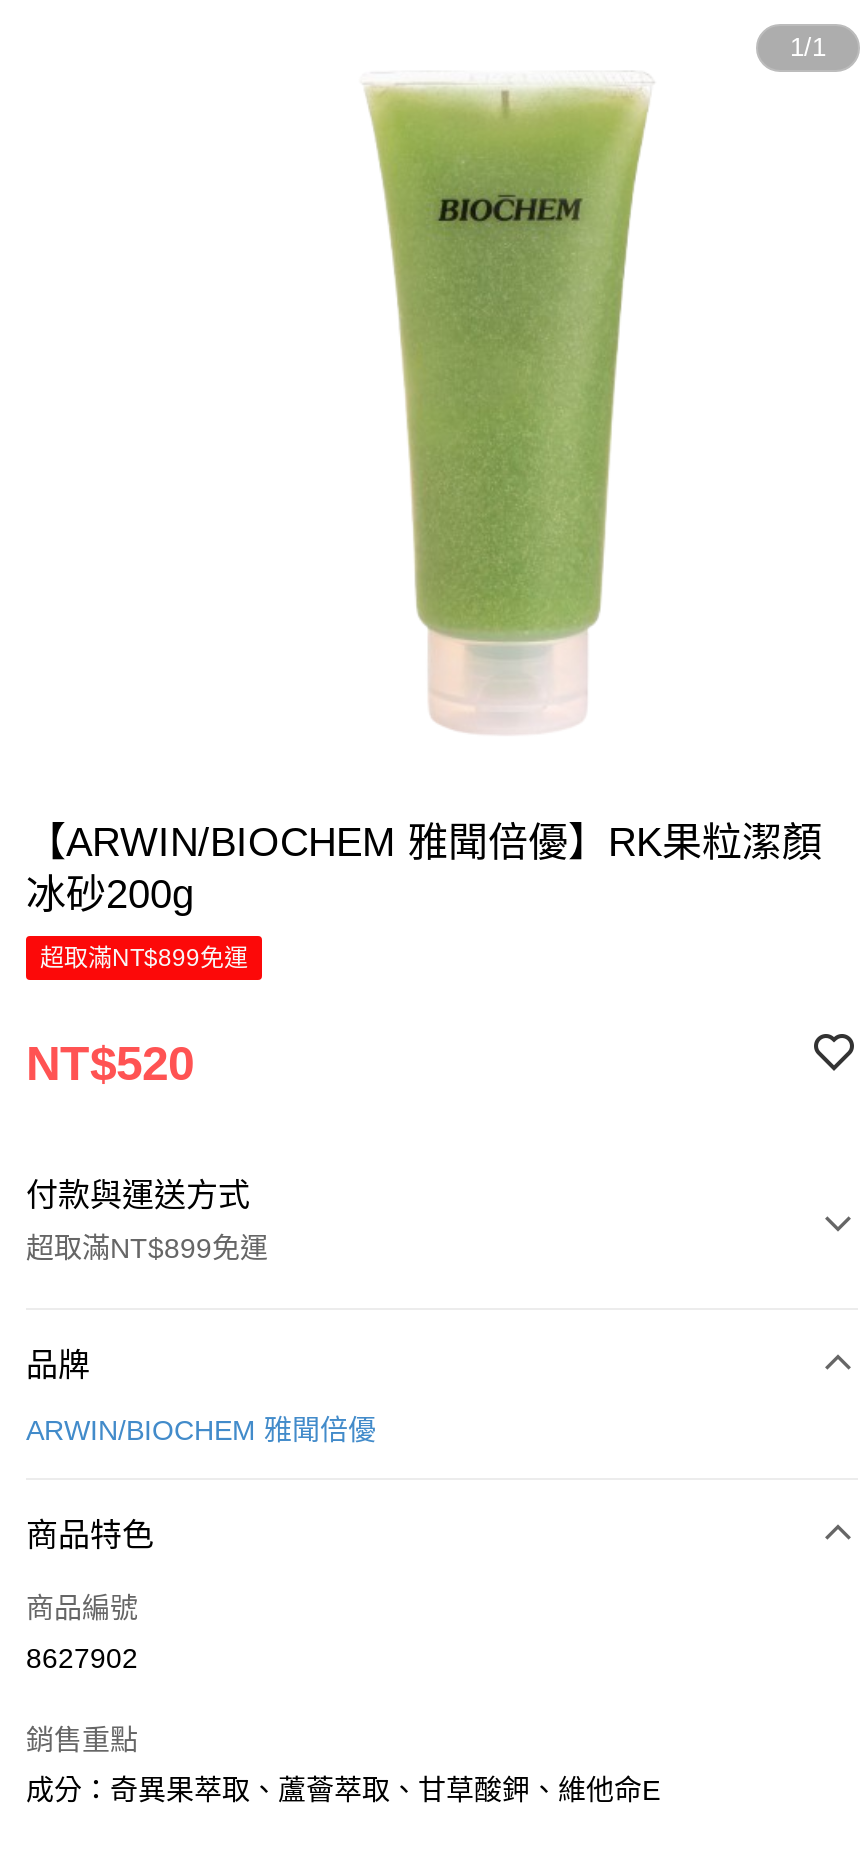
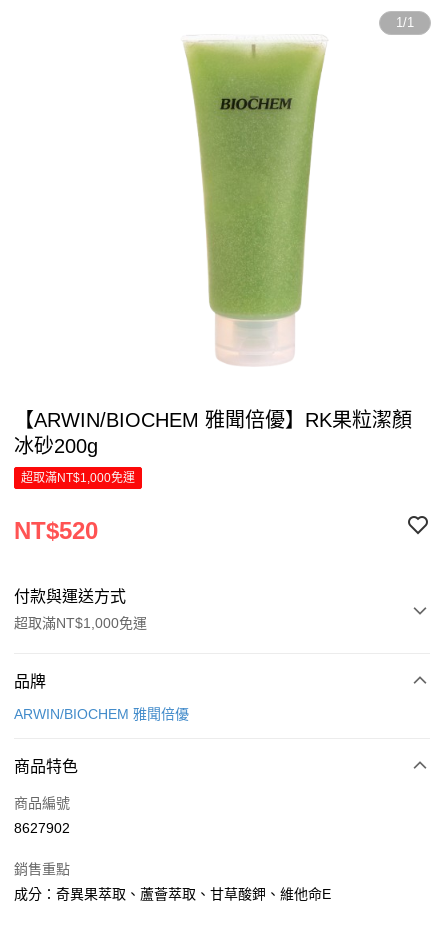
[40,944,248,972] 超取滿NT$899免運 -> [21,471,135,485] 超取滿NT$1,000免運
[26,1232,268,1264] 超取滿NT$899免運 -> [14,615,147,631] 超取滿NT$1,000免運

